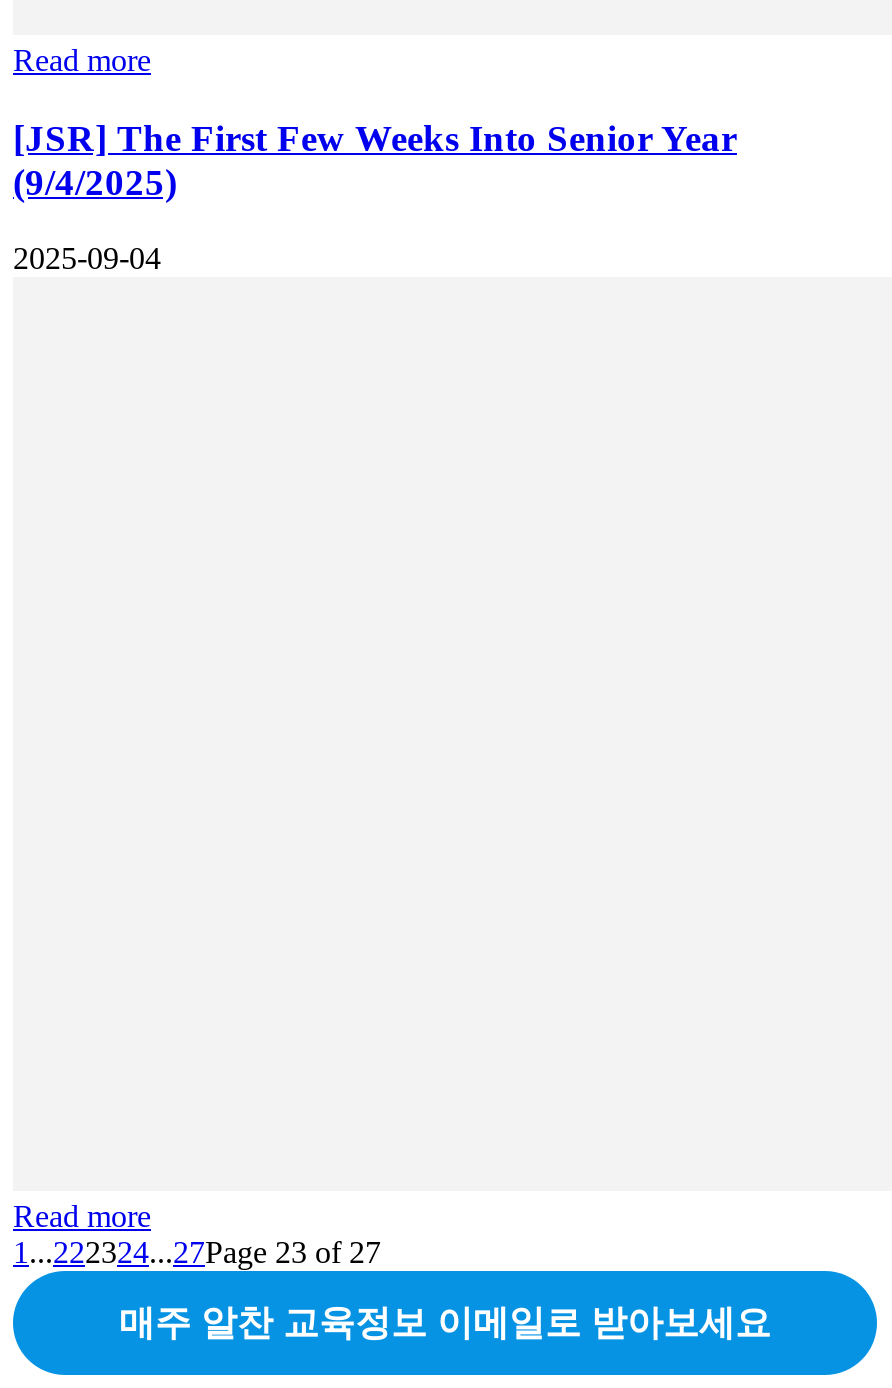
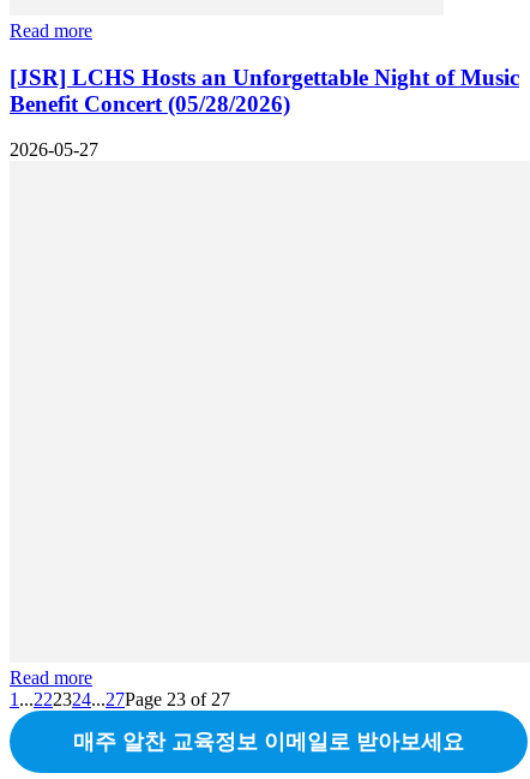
[13,116,737,202] [JSR] The First Few Weeks Into Senior Year | (9/4/2025) -> [10,64,519,116] [JSR] LCHS Hosts an Unforgettable Night of Music | Benefit Concert (05/28/2026)
[13,241,161,275] 2025-09-04 -> [10,139,98,160] 2026-05-27

